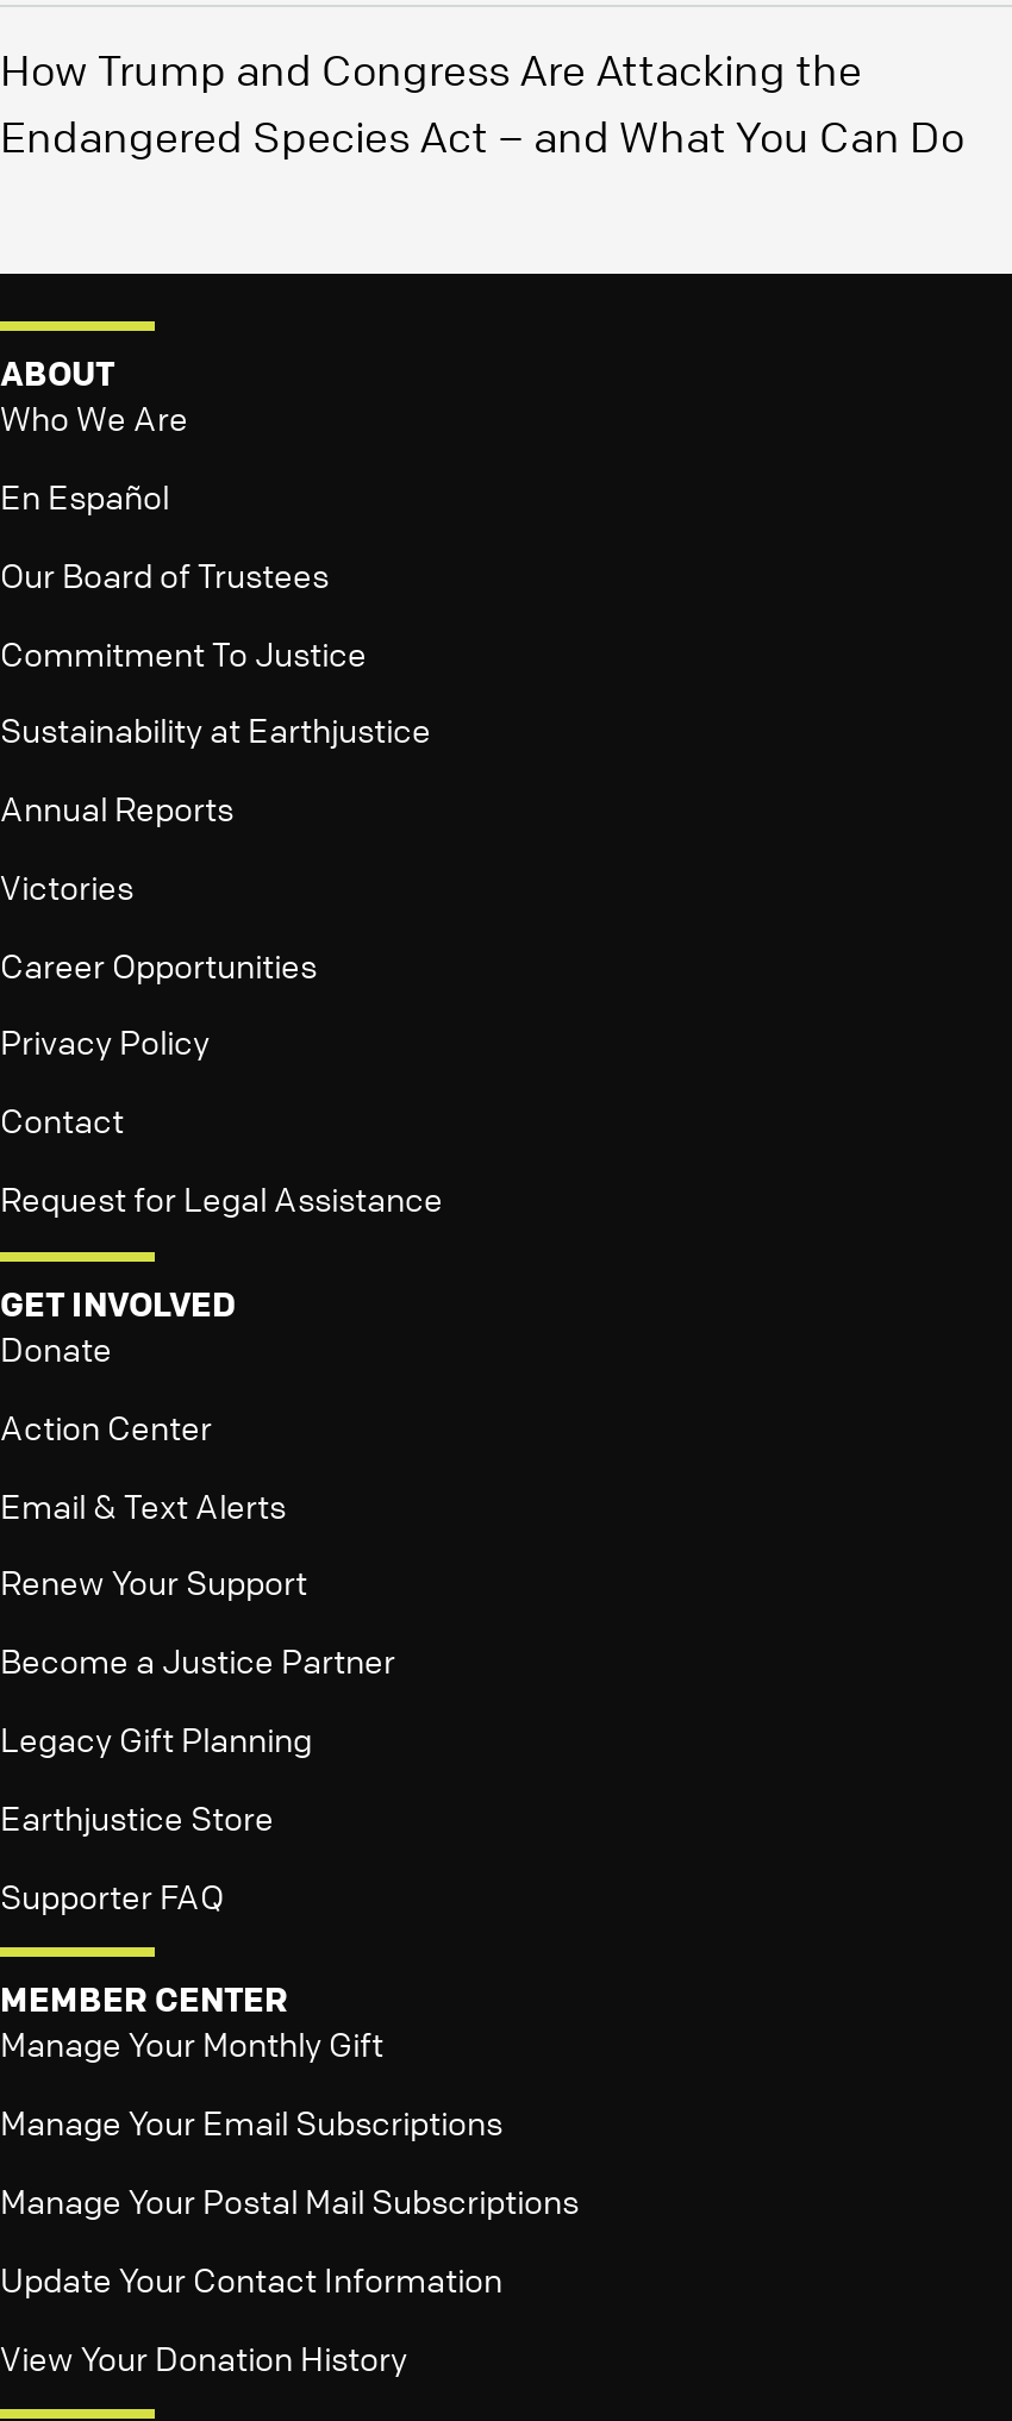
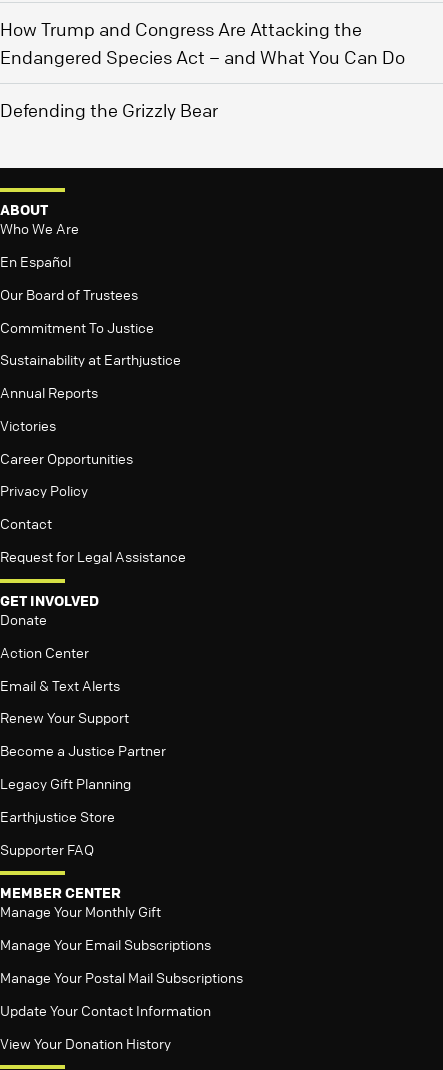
none -> [0,99,218,121] Defending the Grizzly Bear

